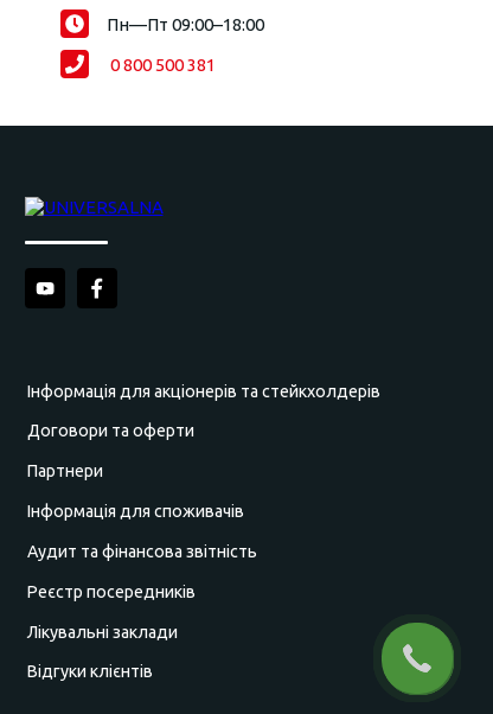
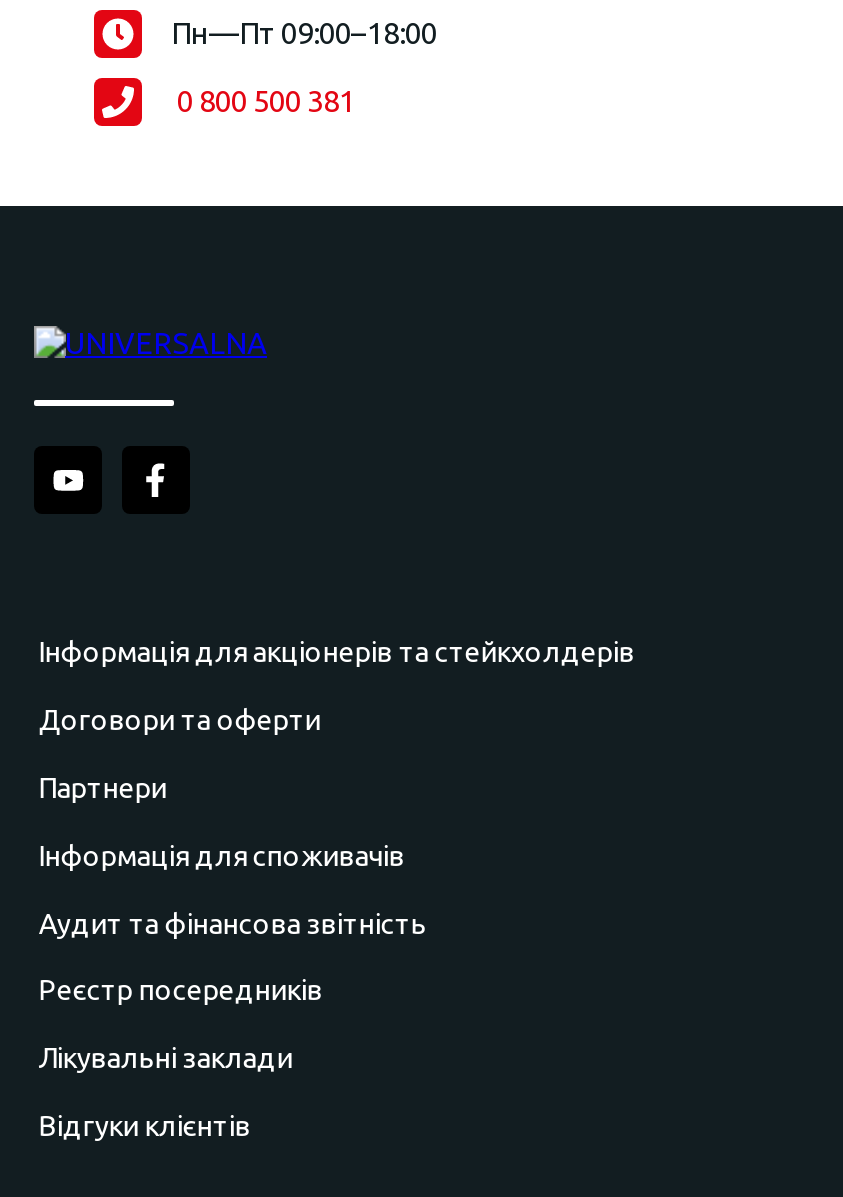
[380,621,455,696] [image] -> none

